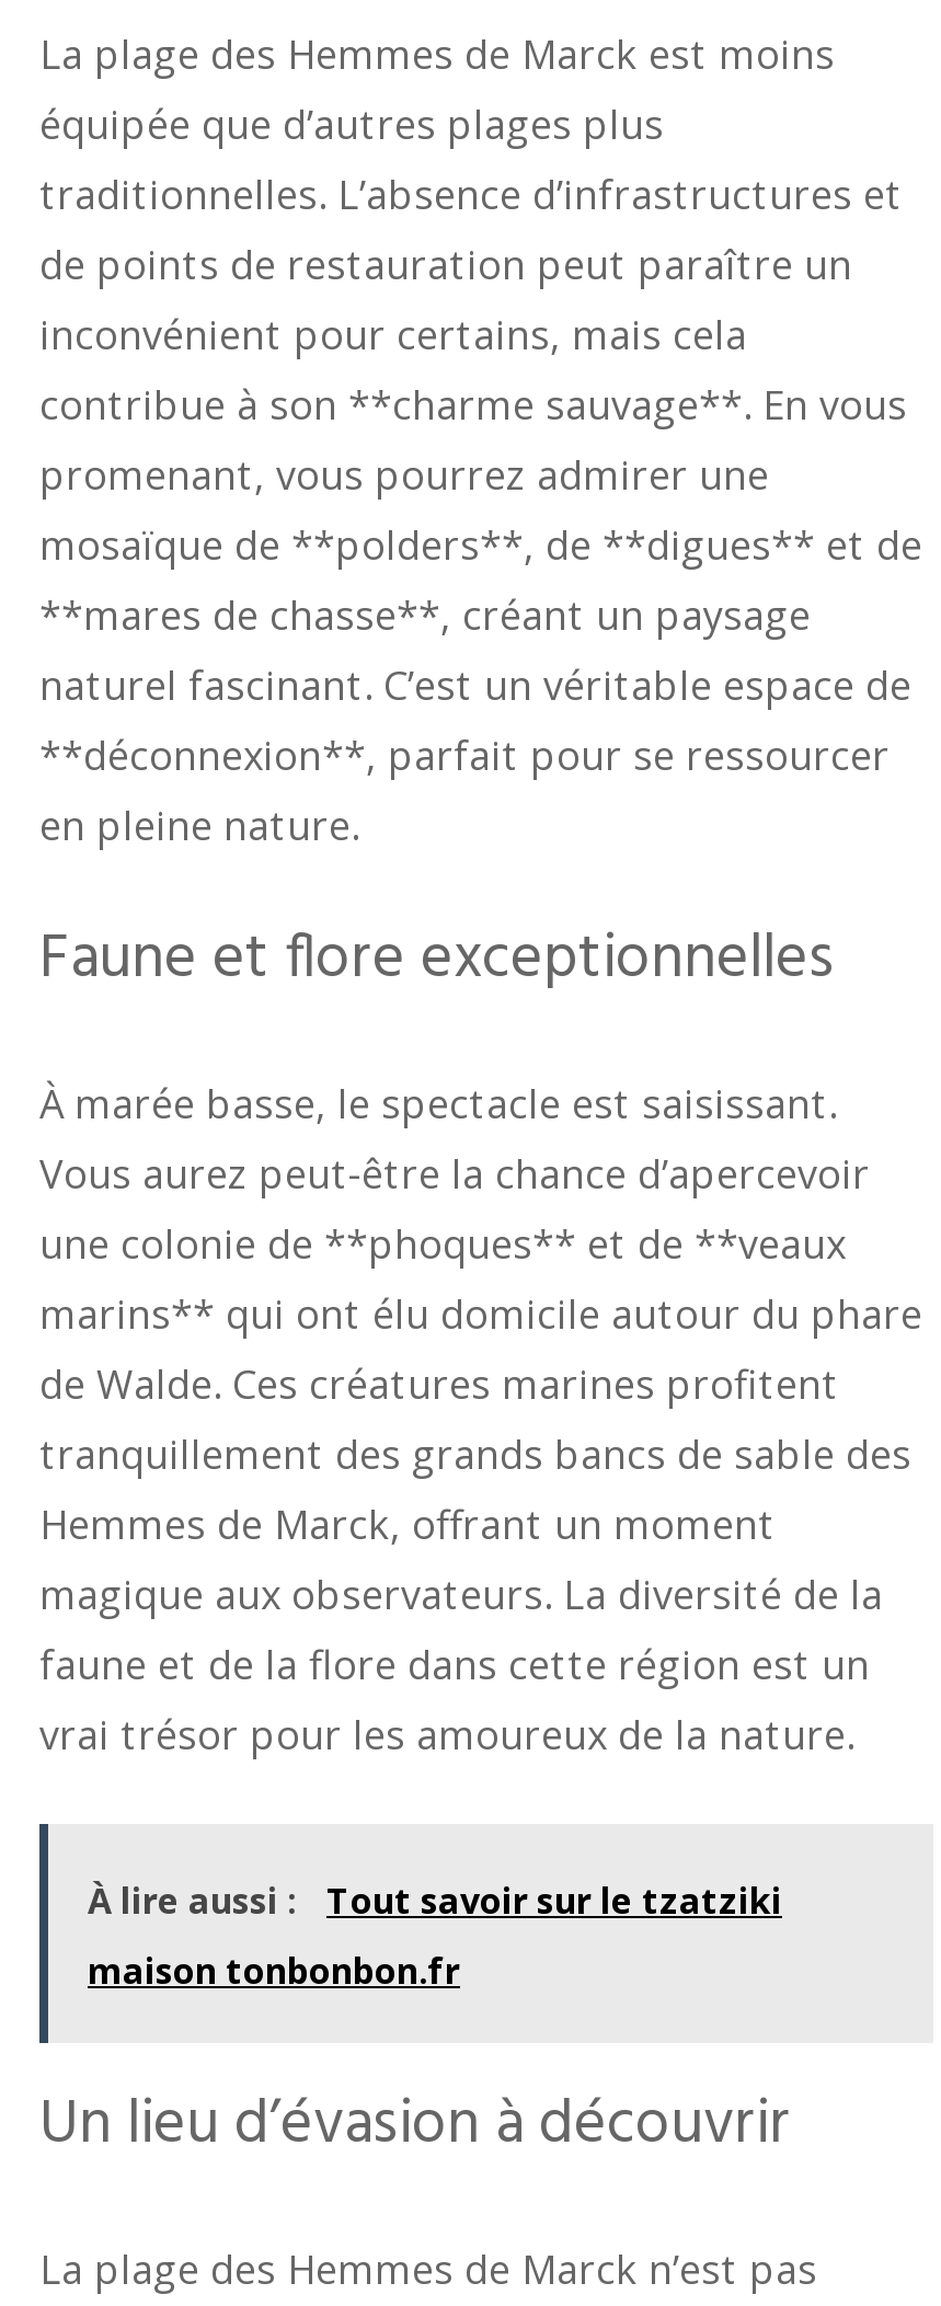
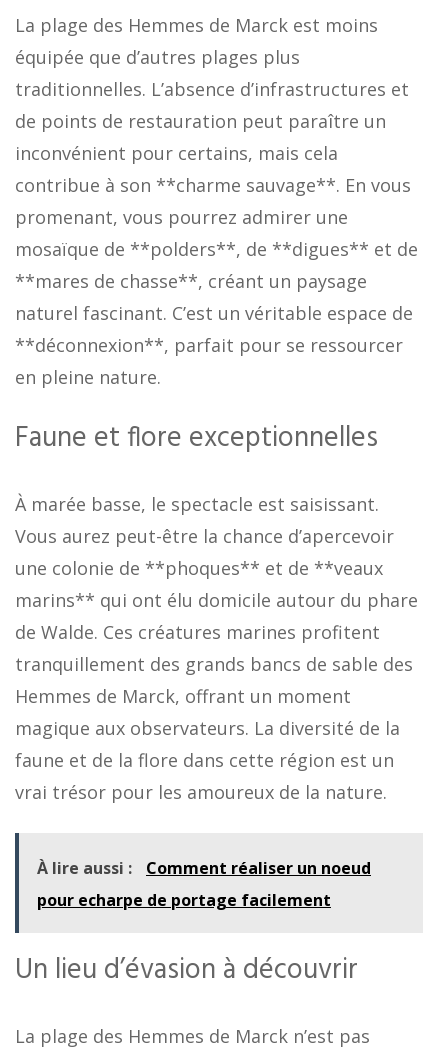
[88,1876,782,1924] À lire aussi : Tout savoir sur le tzatziki -> [37,857,371,879] À lire aussi : Comment réaliser un noeud
[88,1946,460,1994] maison tonbonbon.fr -> [37,889,331,911] pour echarpe de portage facilement

